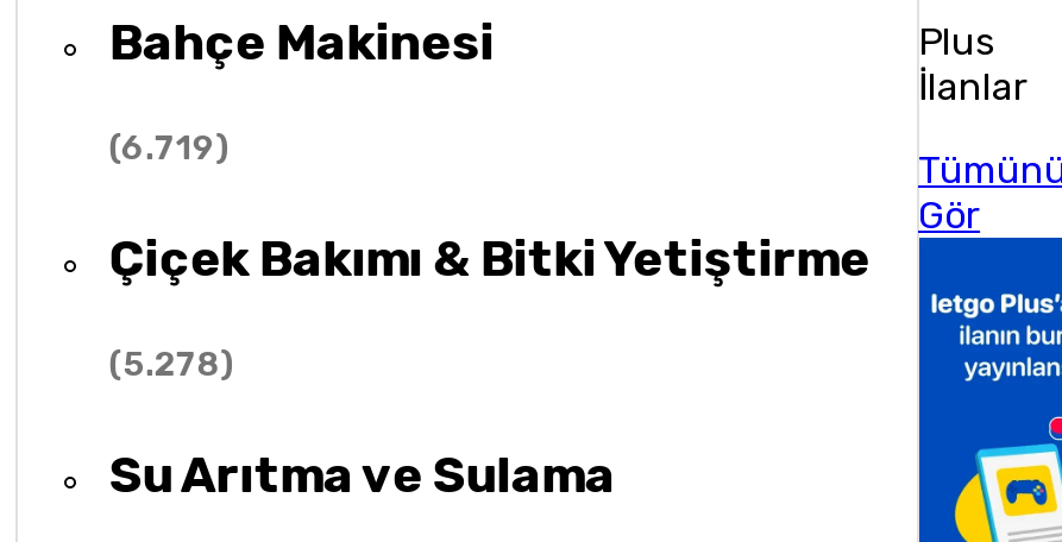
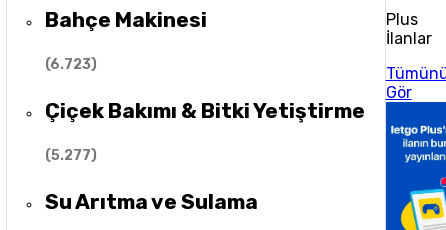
[109,129,230,169] (6.719) -> [45,56,97,73] (6.723)
[109,345,235,385] (5.278) -> [45,147,97,164] (5.277)

